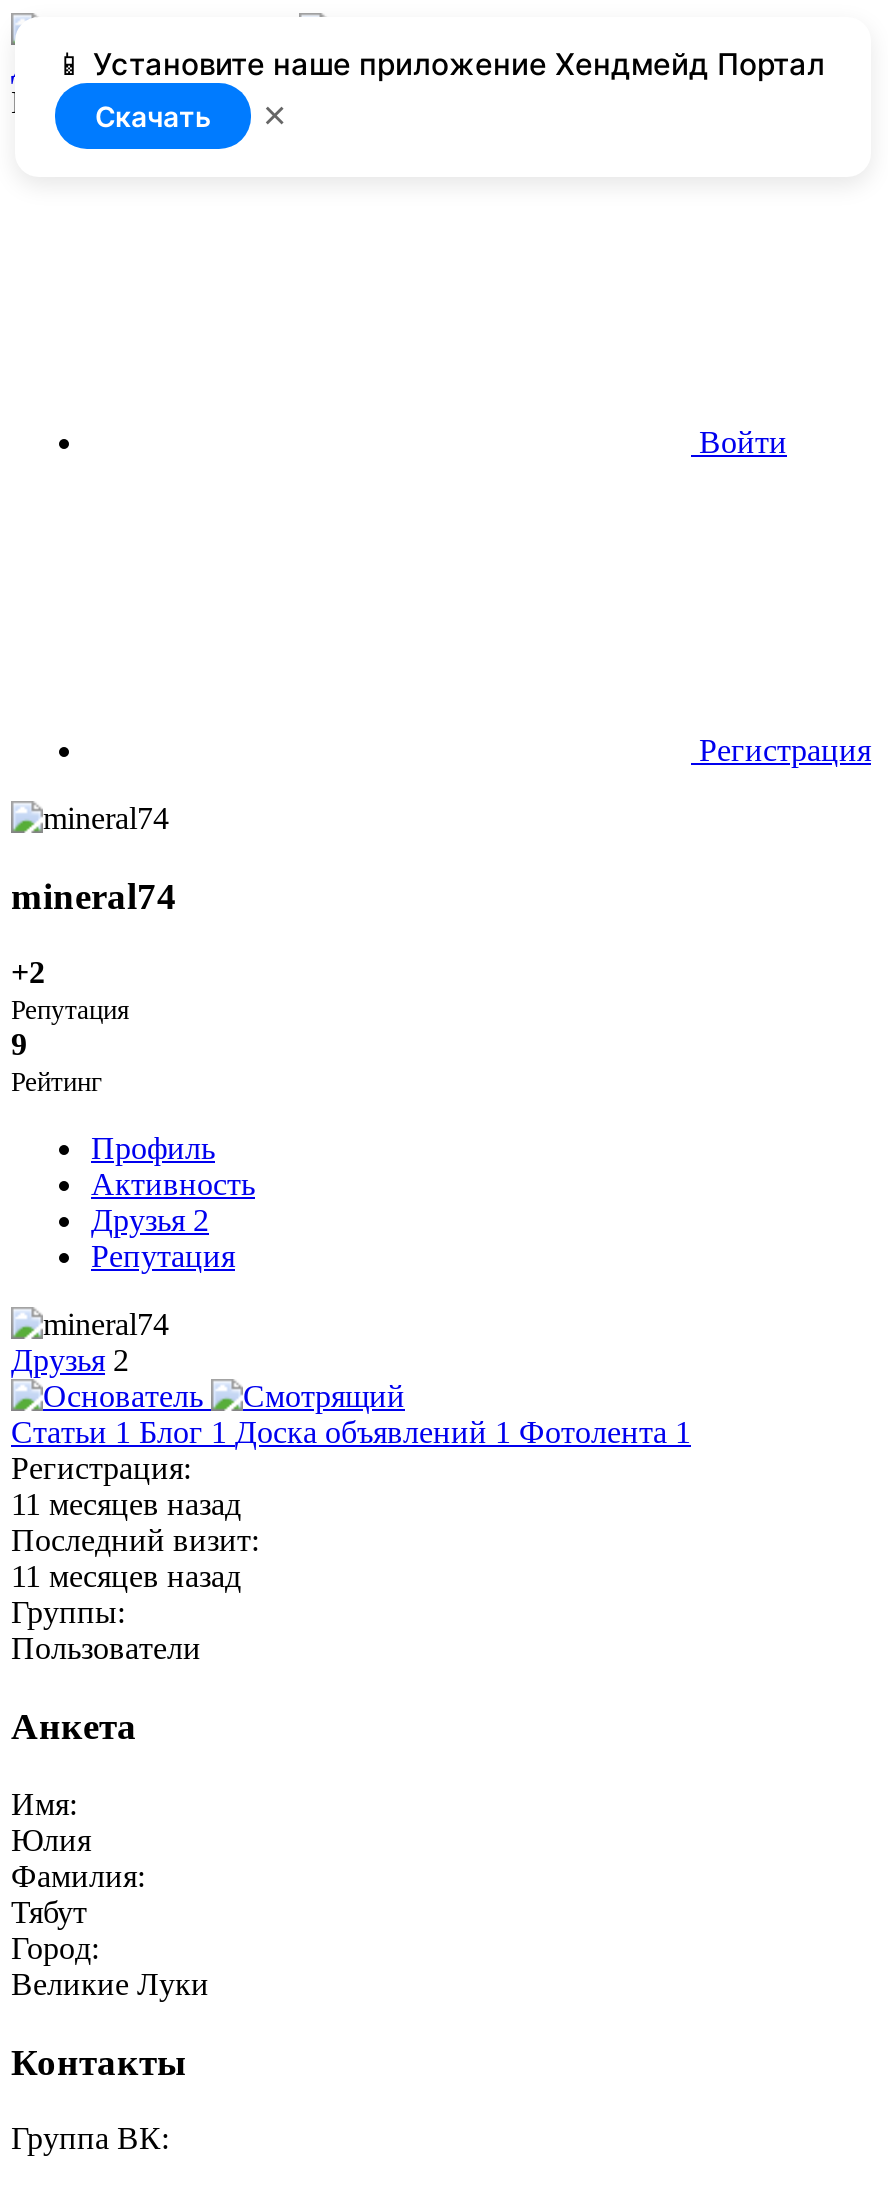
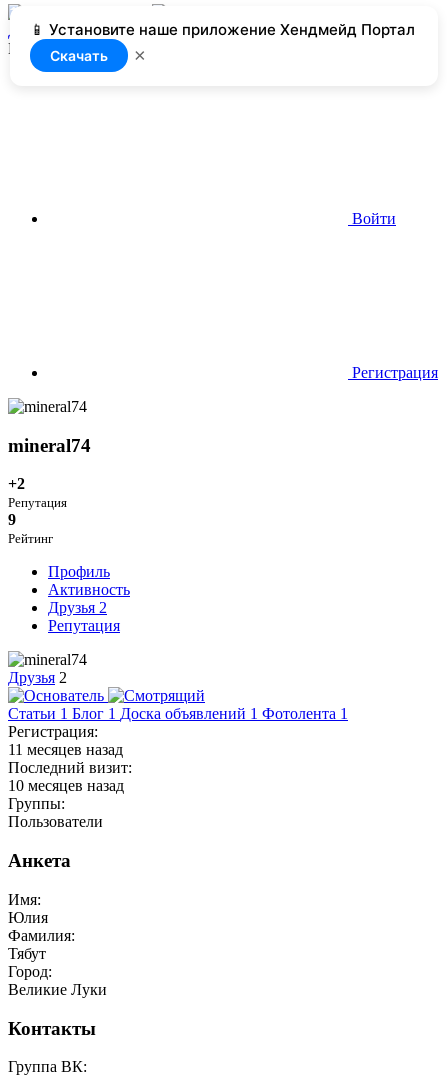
[11,1560,241,1594] 11 месяцев назад -> [8,777,124,794] 10 месяцев назад

